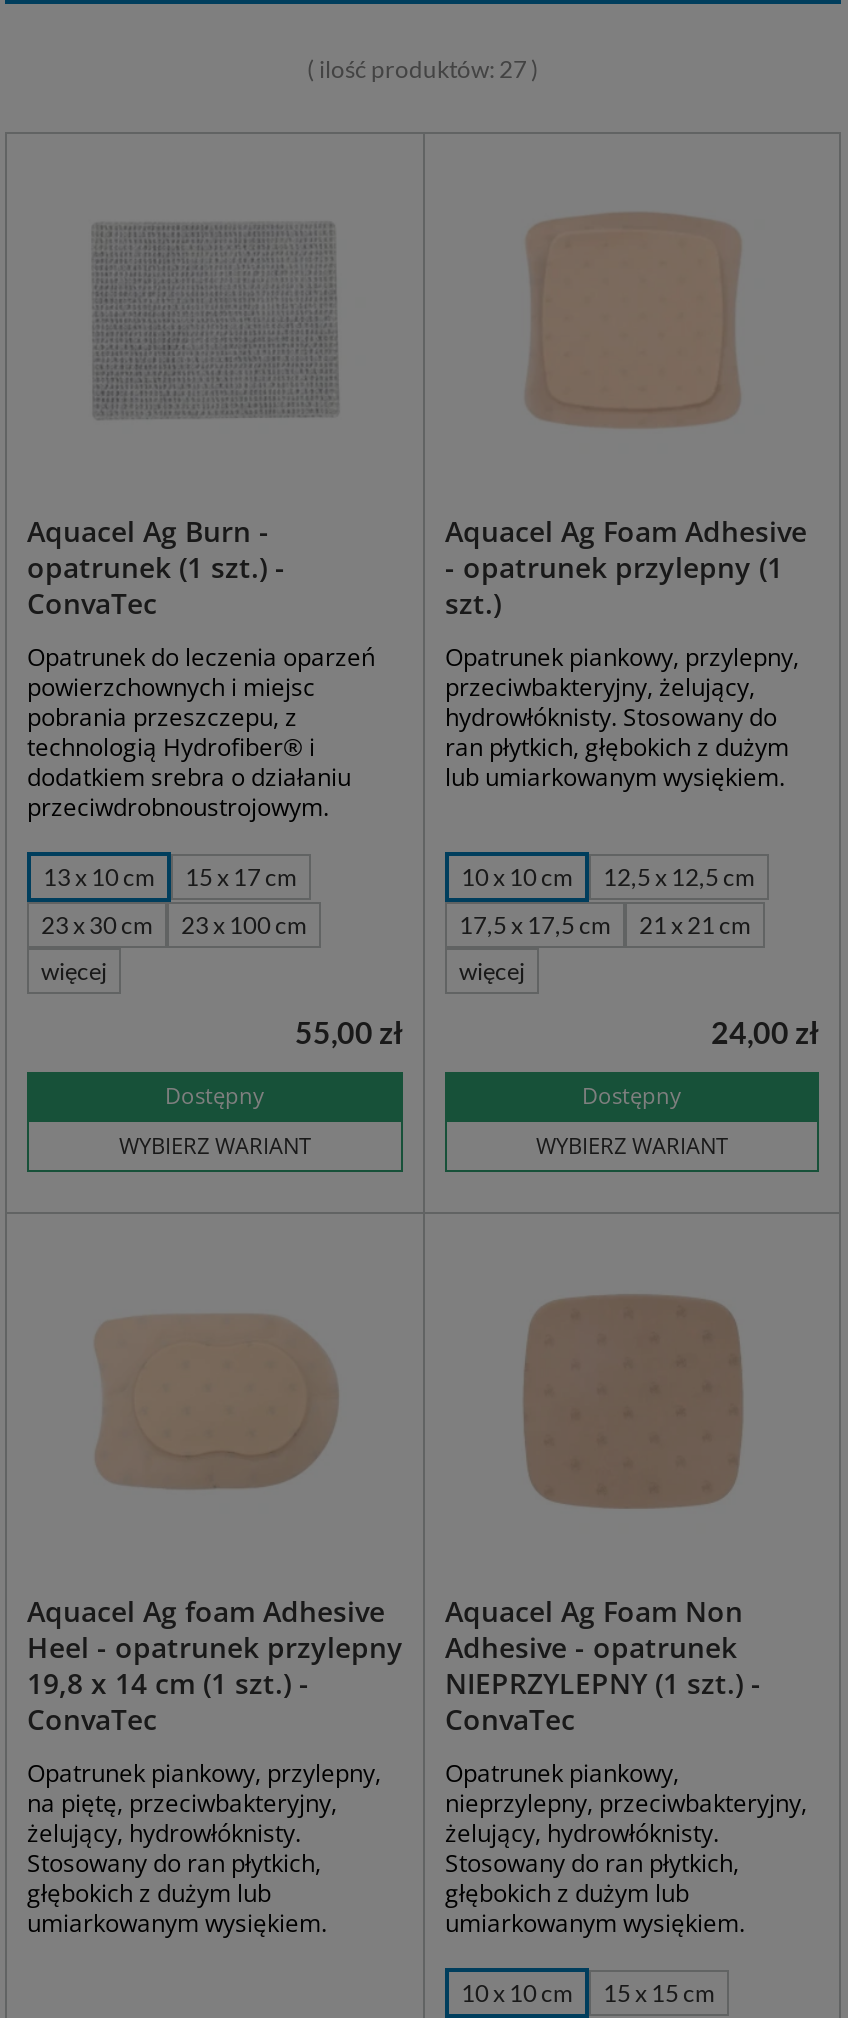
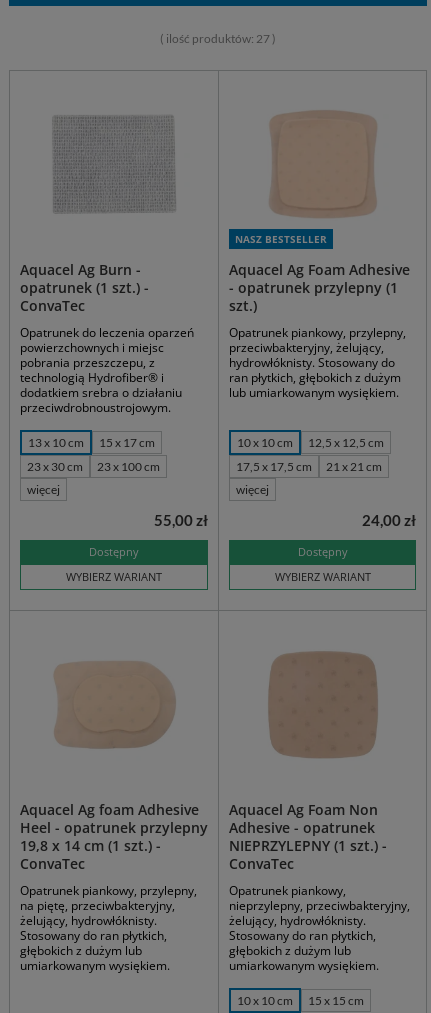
none -> [235,232,327,246] NASZ BESTSELLER

